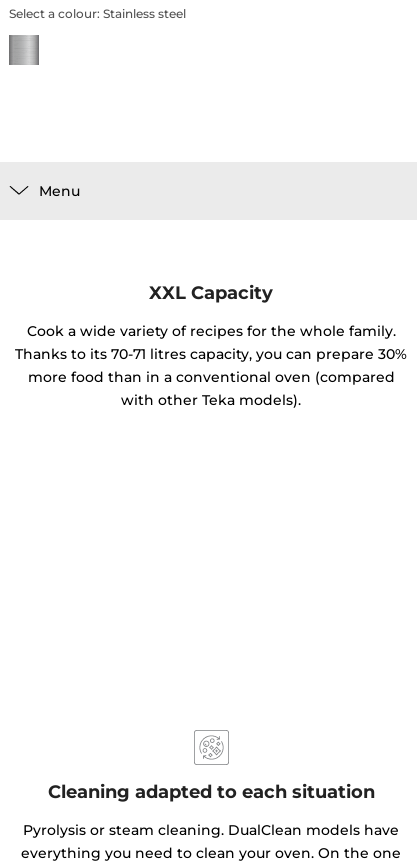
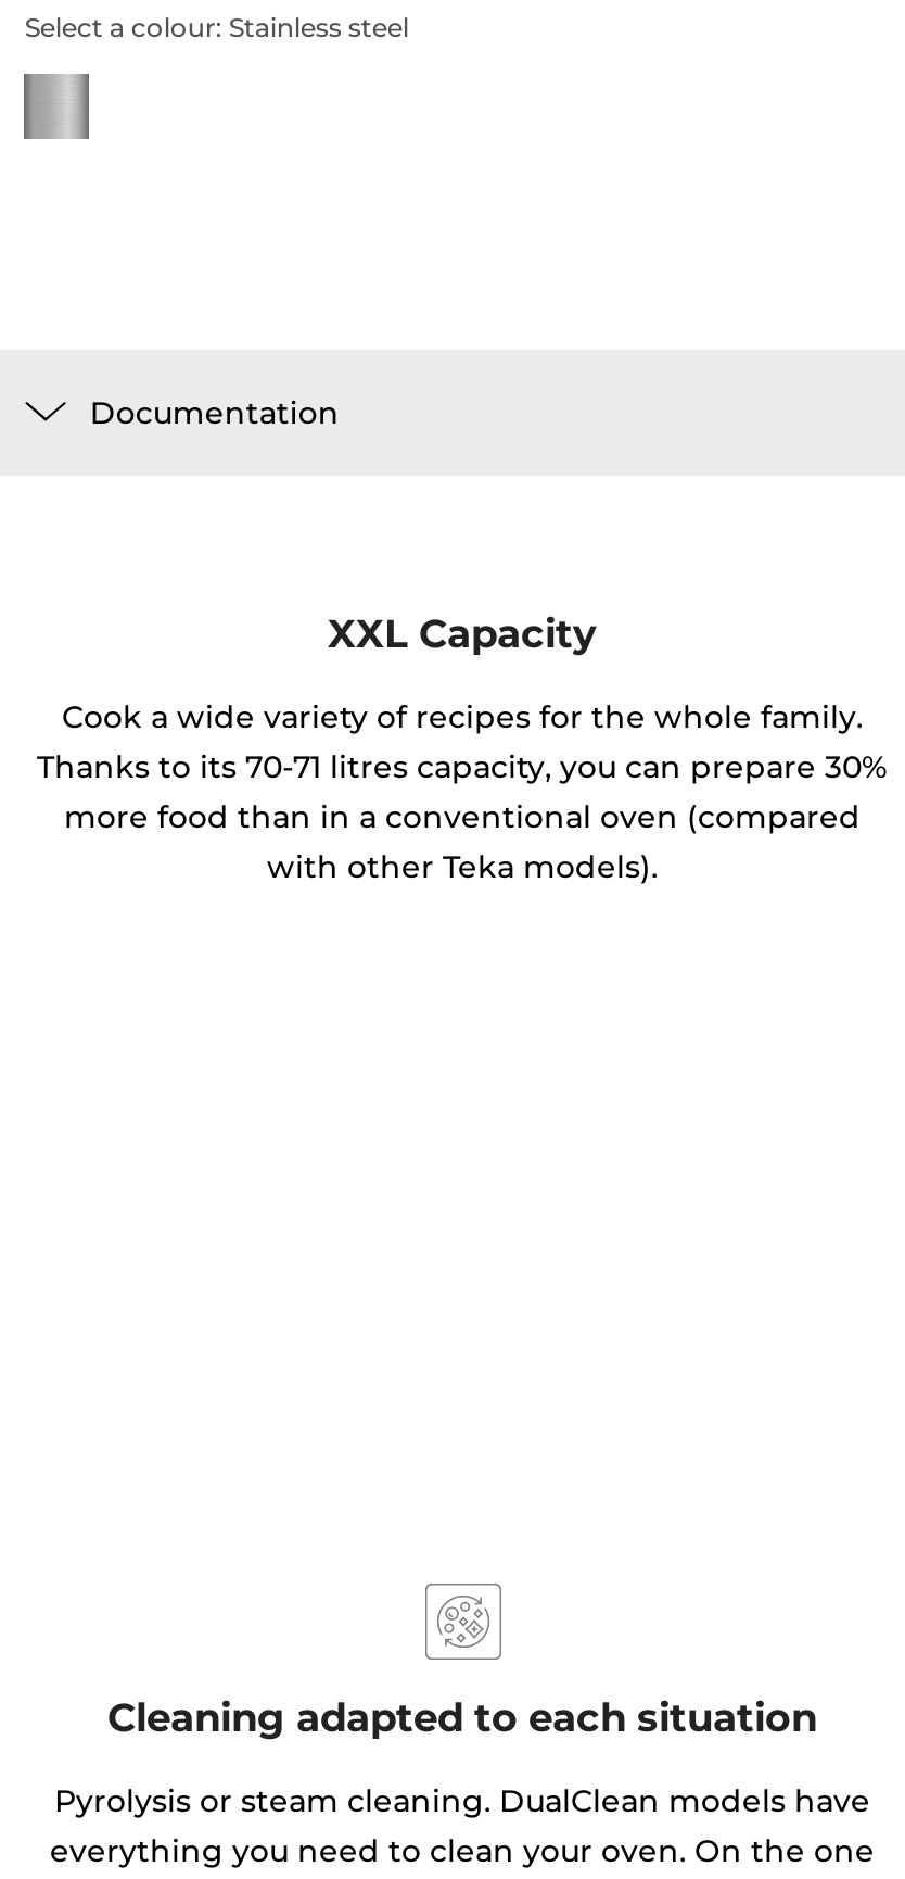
[39,181,80,199] Menu -> [90,392,339,431] Documentation

